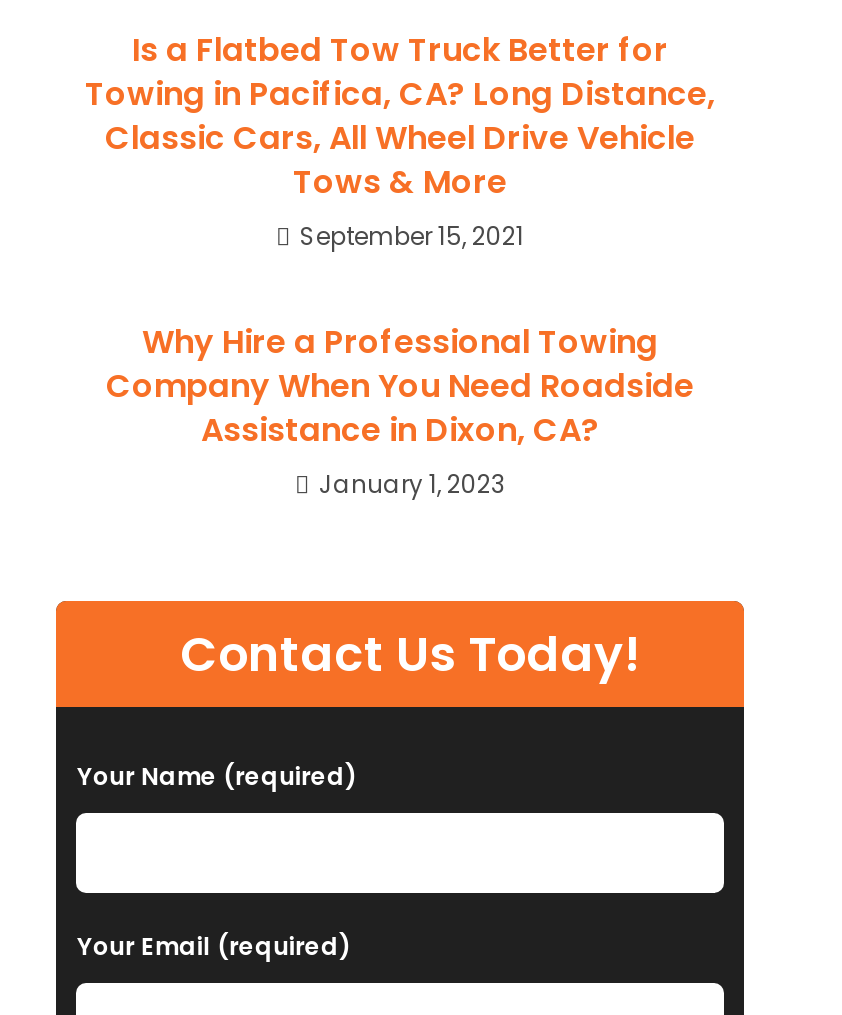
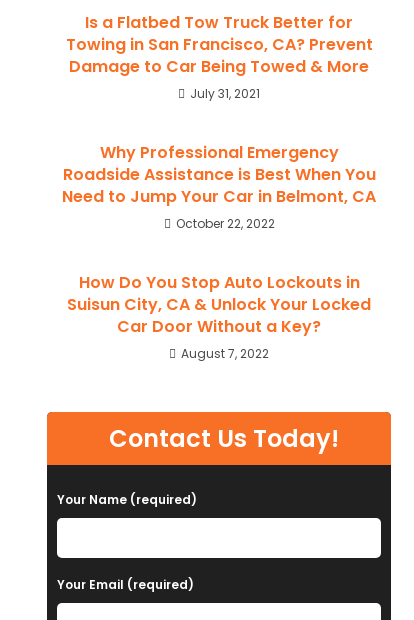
[85,70,715,500] Towing in Pacifica, CA? Long Distance, | Classic Cars, All Wheel Drive Vehicle | Tows & More | September 15, 2021 | Why Hire a Professional Towing | Company When You Need Roadside | Assistance in Dixon, CA? | January 1, 2023 -> [62,33,376,362] Towing in San Francisco, CA? Prevent | Damage to Car Being Towed & More | July 31, 2021 | Why Professional Emergency | Roadside Assistance is Best When You | Need to Jump Your Car in Belmont, CA | October 22, 2022 | How Do You Stop Auto Lockouts in | Suisun City, CA & Unlock Your Locked | Car Door Without a Key? | August 7, 2022

